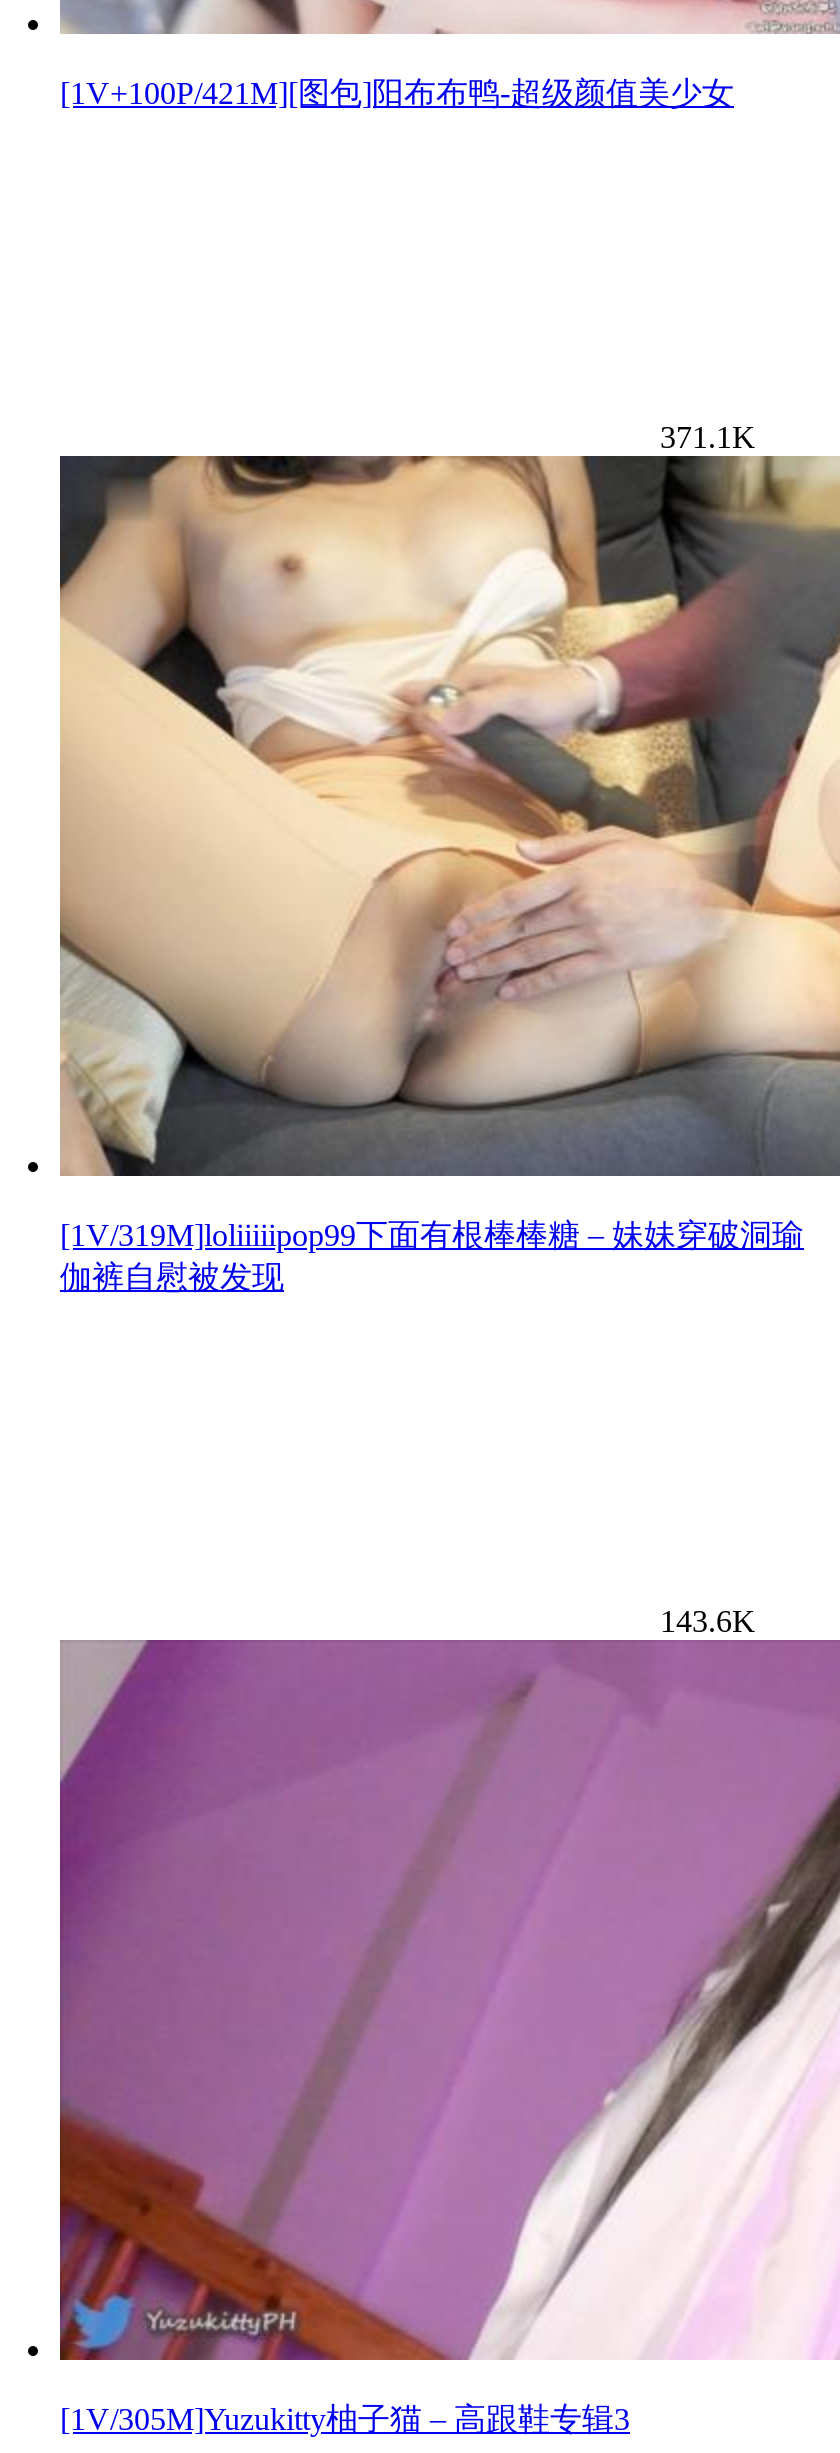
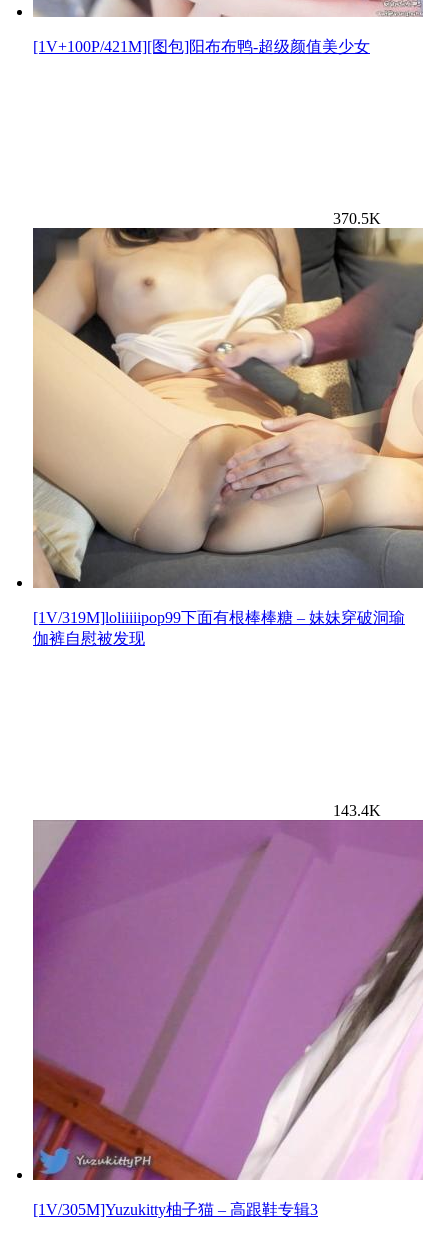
[660,421,756,455] 371.1K -> [333,210,381,227] 370.5K
[660,1605,756,1639] 143.6K -> [333,802,381,819] 143.4K

